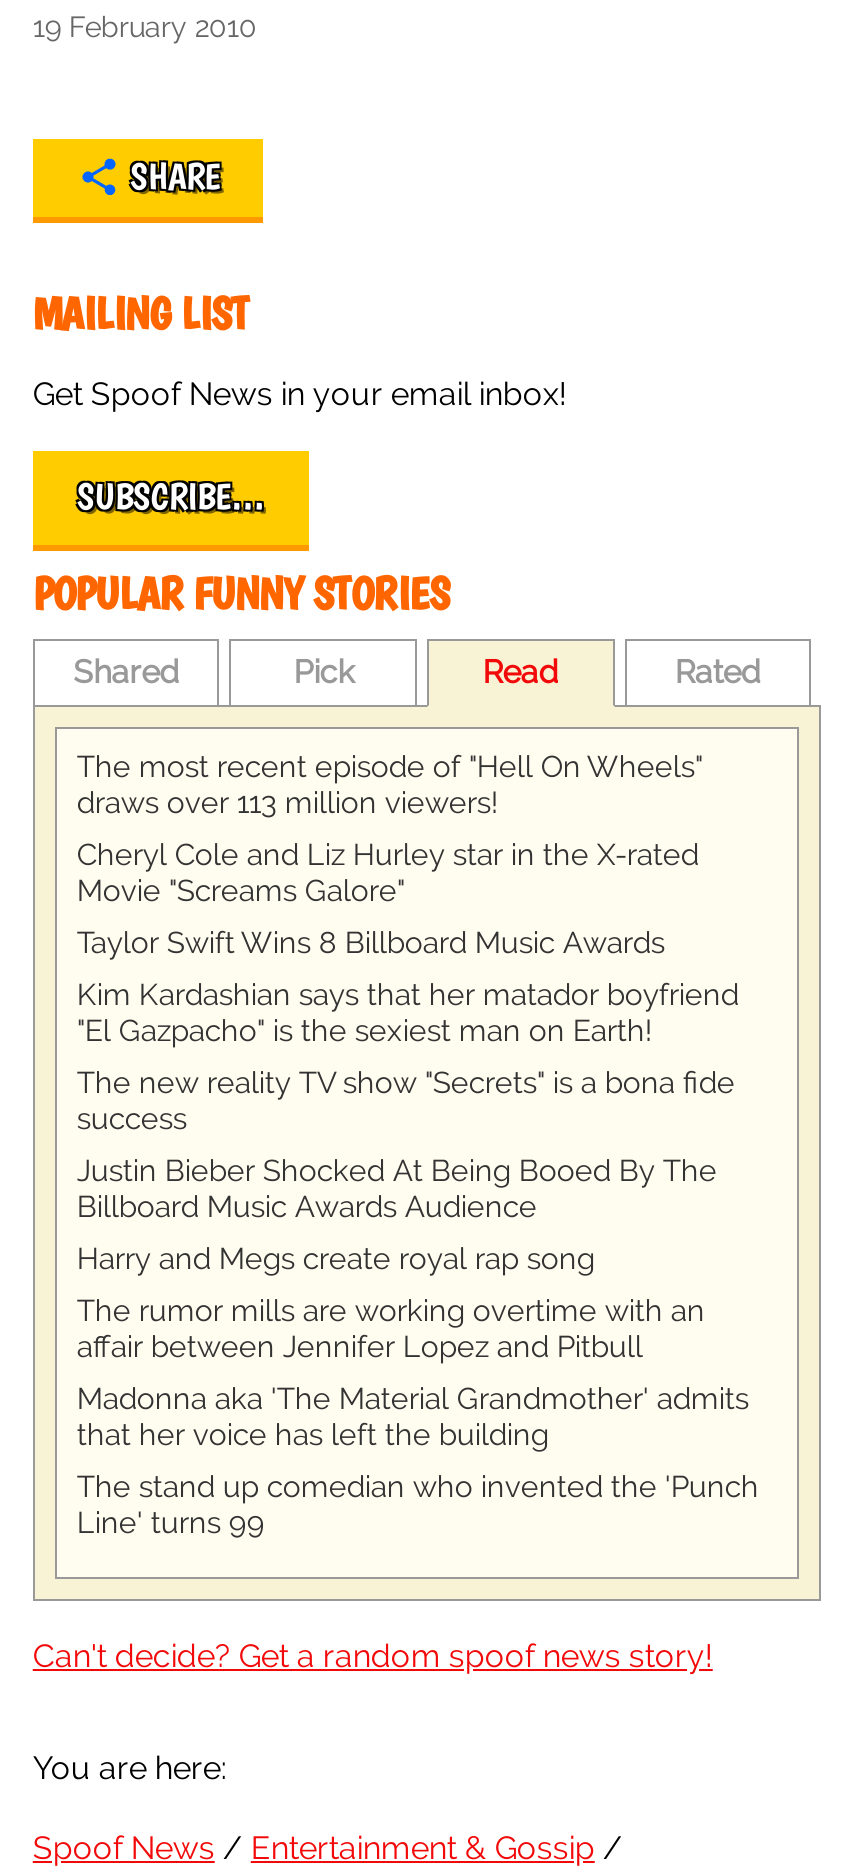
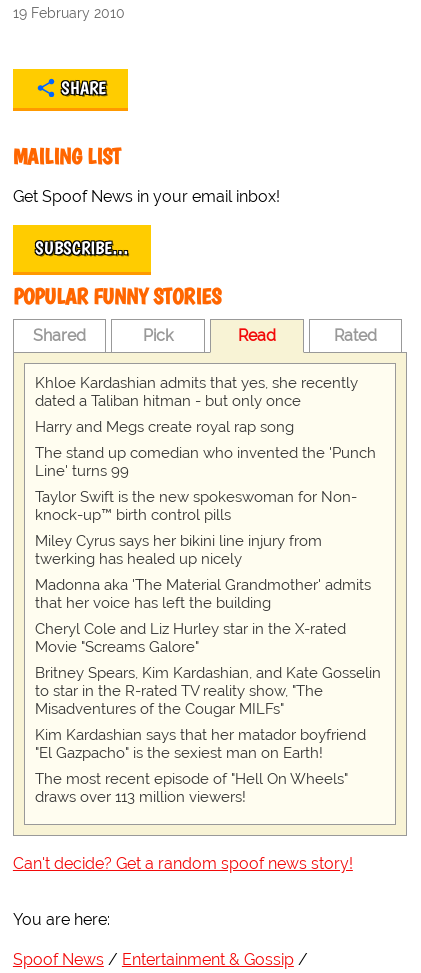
moved [77,748,739,1048] -> [35,726,366,806]: Kim Kardashian says that her matador boyfriend | "El Gazpacho" is the sexiest man on Earth! | The most recent episode of "Hell On Wheels" | draws over 113 million viewers!
moved [77,836,699,908] -> [35,620,346,656]: Cheryl Cole and Liz Hurley star in the X-rated | Movie "Screams Galore"
[77,924,735,1224] Taylor Swift Wins 8 Billboard Music Awards | The new reality TV show "Secrets" is a bona fide | success | Justin Bieber Shocked At Being Booed By The | Billboard Music Awards Audience -> [35,374,358,410] Khloe Kardashian admits that yes, she recently | dated a Taliban hitman - but only once
moved [77,1240,595,1276] -> [35,418,294,436]: Harry and Megs create royal rap song
[77,1292,705,1364] The rumor mills are working overtime with an | affair between Jennifer Lopez and Pitbull -> none
moved [77,1380,749,1452] -> [35,576,371,612]: Madonna aka 'The Material Grandmother' admits | that her voice has left the building
moved [77,1468,759,1540] -> [35,444,376,480]: The stand up comedian who invented the 'Punch | Line' turns 99
none -> [35,488,381,718] Taylor Swift is the new spokeswoman for Non- | knock-up™ birth control pills | Miley Cyrus says her bikini line injury from | twerking has healed up nicely | Britney Spears, Kim Kardashian, and Kate Gosselin | to star in the R-rated TV reality show, "The | Misadventures of the Cougar MILFs"

